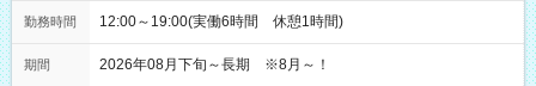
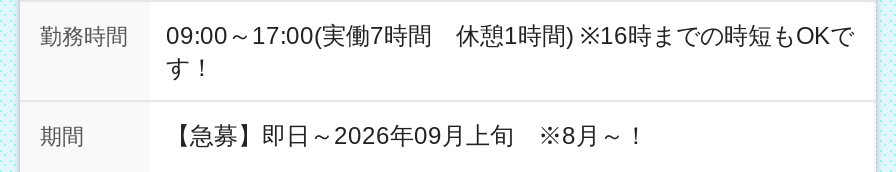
[99,13,343,30] 12:00～19:00(実働6時間 休憩1時間) -> [166,22,854,82] 09:00～17:00(実働7時間 休憩1時間) ※16時までの時短もOKで | す！
[99,56,328,73] 2026年08月下旬～長期 ※8月～！ -> [166,122,644,150] 【急募】即日～2026年09月上旬 ※8月～！

